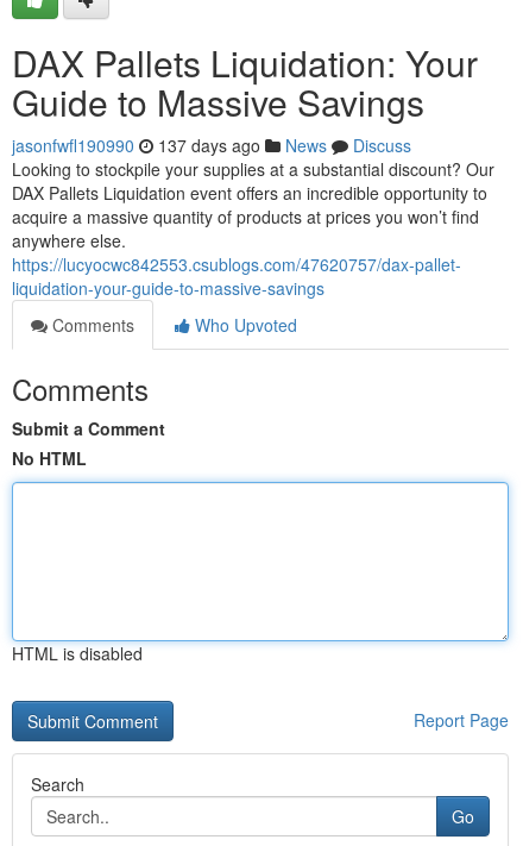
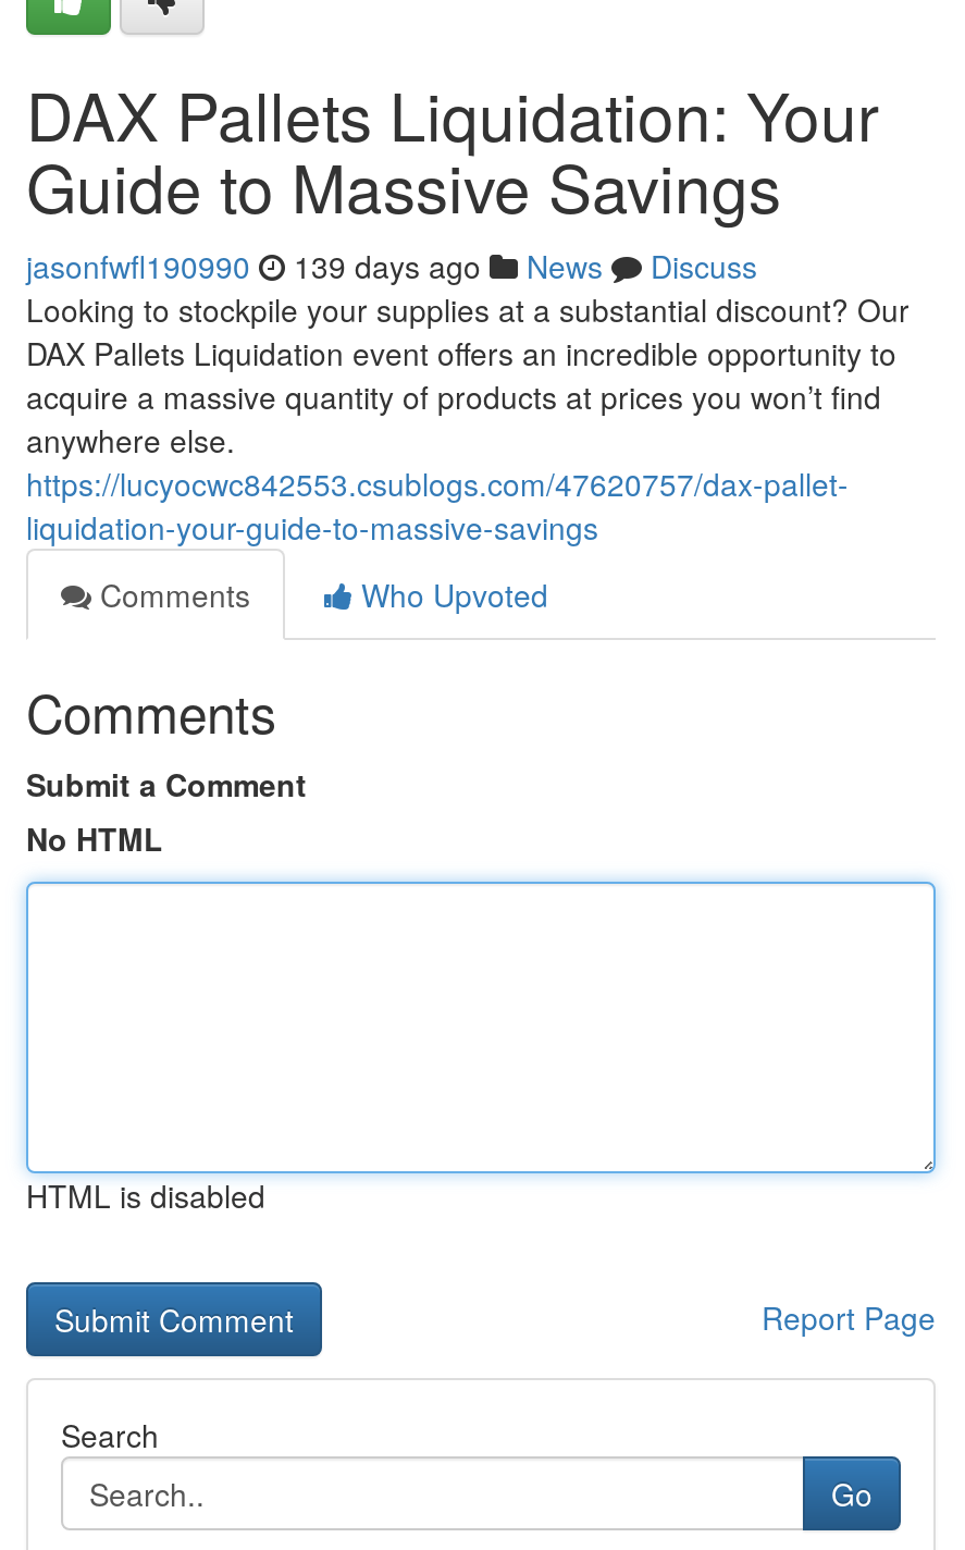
[12,133,411,157] jasonfwfl190990 137 days ago News Discuss -> [26,244,757,287] jasonfwfl190990 139 days ago News Discuss

